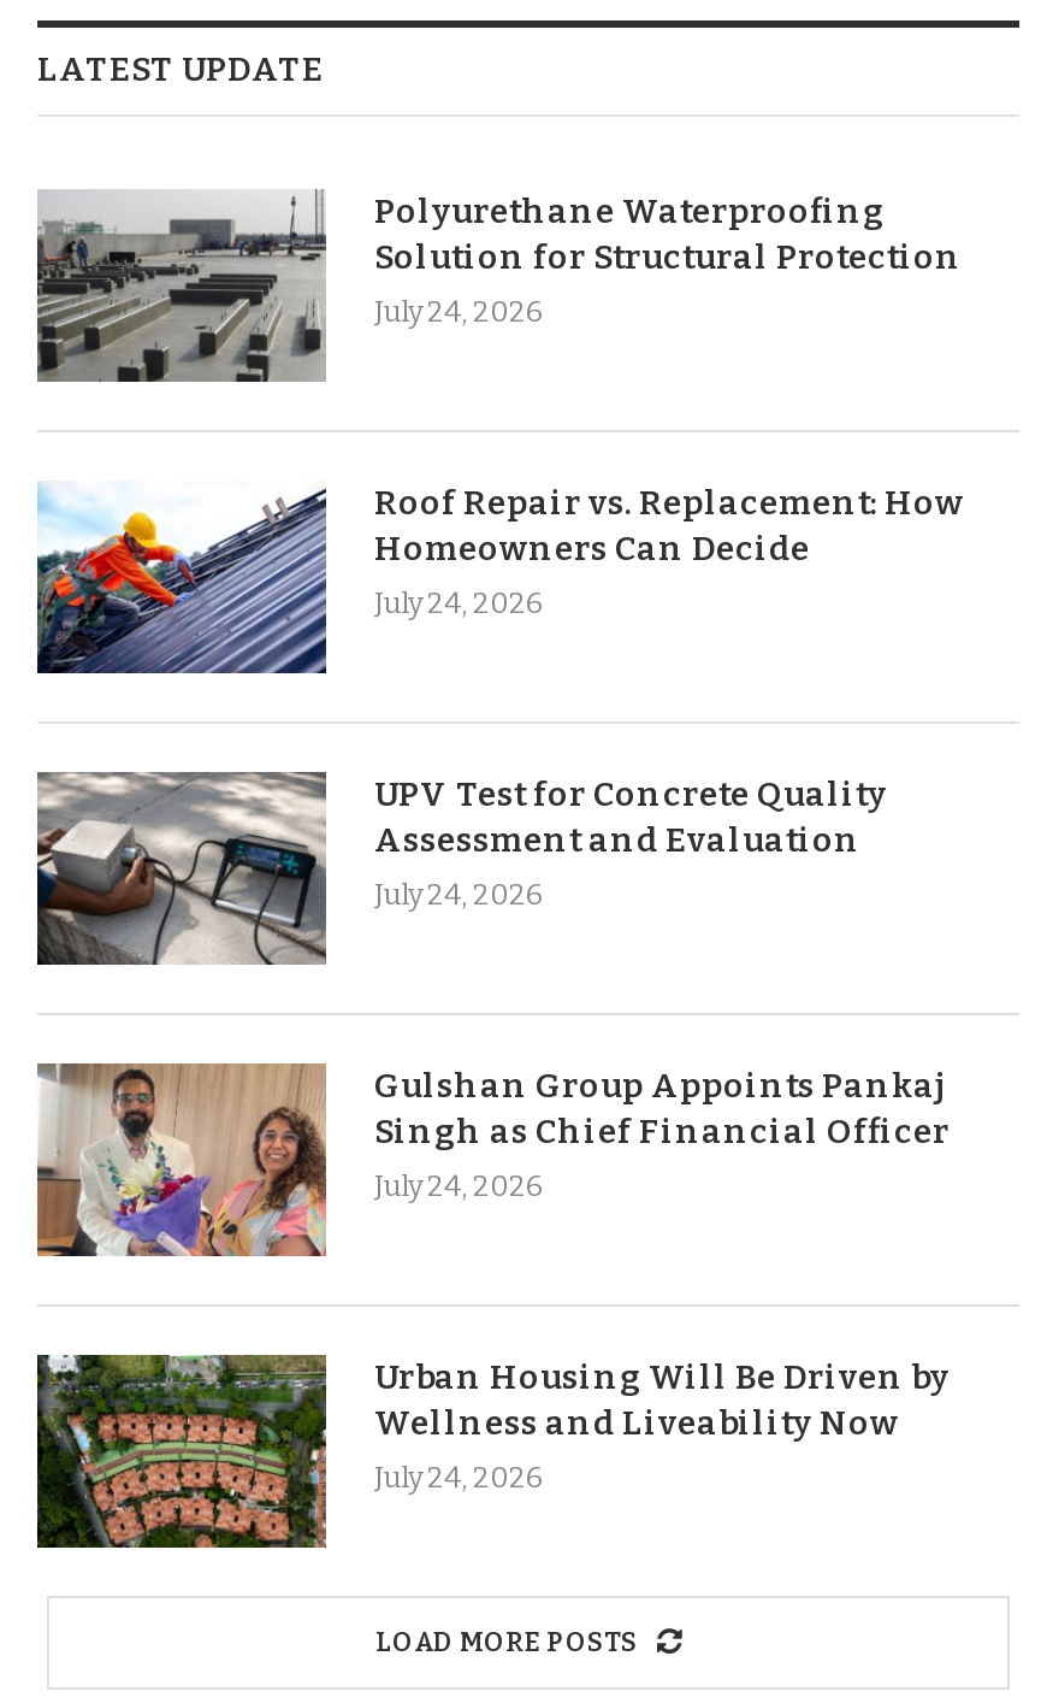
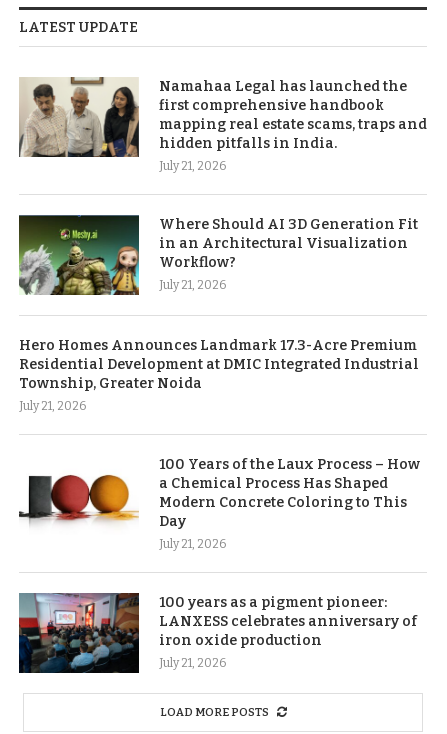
[37,191,962,384] [image] | Polyurethane Waterproofing | Solution for Structural Protection | July 24, 2026 -> [20,76,427,173] [image] | Namahaa Legal has launched the | first comprehensive handbook | mapping real estate scams, traps and | hidden pitfalls in India. | July 21, 2026
[35,482,964,676] [image] | Roof Repair vs. Replacement: How | Homeowners Can Decide | July 24, 2026 -> [18,214,418,296] [image] | Where Should AI 3D Generation Fit | in an Architectural Visualization | Workflow? | July 21, 2026
[374,773,887,911] UPV Test for Concrete Quality | Assessment and Evaluation | July 24, 2026 -> [19,337,419,413] Hero Homes Announces Landmark 17.3-Acre Premium | Residential Development at DMIC Integrated Industrial | Township, Greater Noida | July 21, 2026
[35,1061,950,1259] [image] | Gulshan Group Appoints Pankaj | Singh as Chief Financial Officer | July 24, 2026 -> [19,456,420,551] [image] | 100 Years of the Laux Process – How | a Chemical Process Has Shaped | Modern Concrete Coloring to This | Day | July 21, 2026
[35,1353,950,1550] [image] | Urban Housing Will Be Driven by | Wellness and Liveability Now | July 24, 2026 -> [18,592,417,674] [image] | 100 years as a pigment pioneer: | LANXESS celebrates anniversary of | iron oxide production | July 21, 2026

